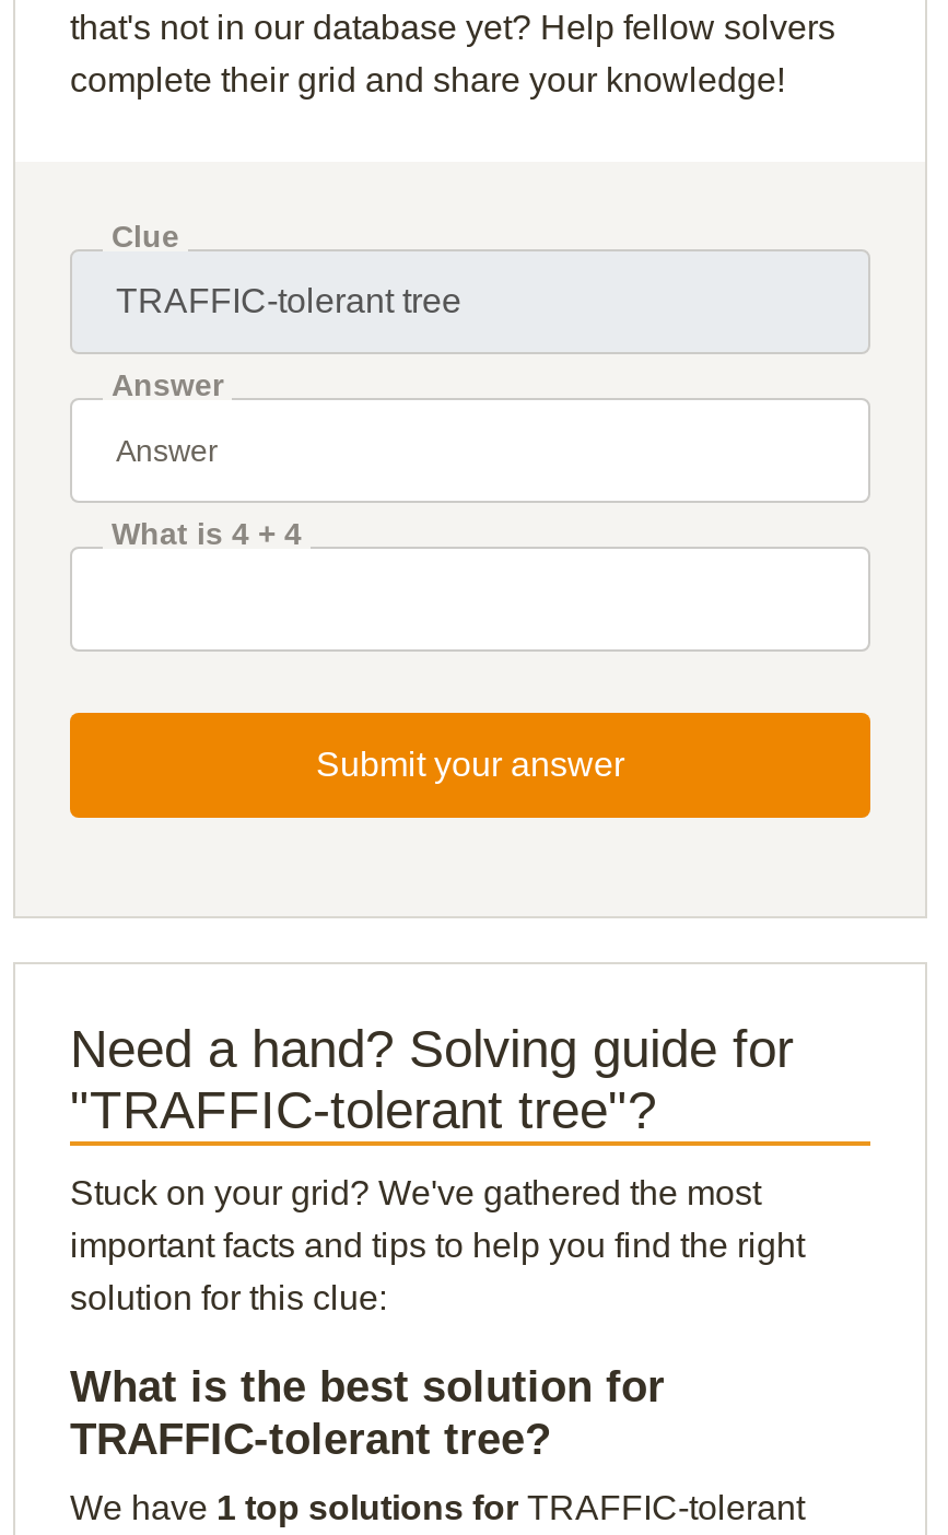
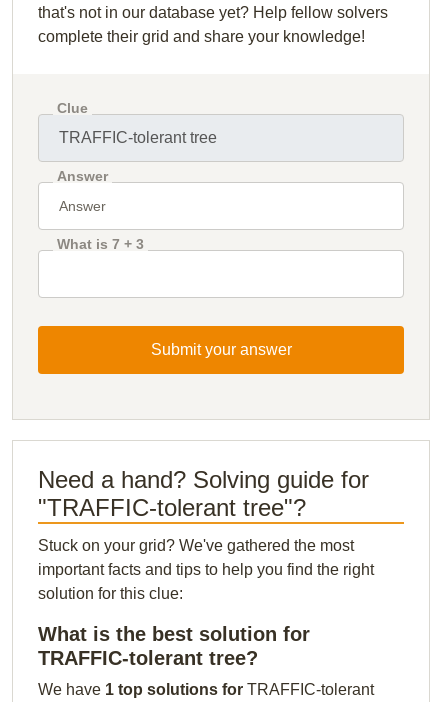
[112,515,302,550] What is 4 + 4 -> [57,236,144,252] What is 7 + 3

